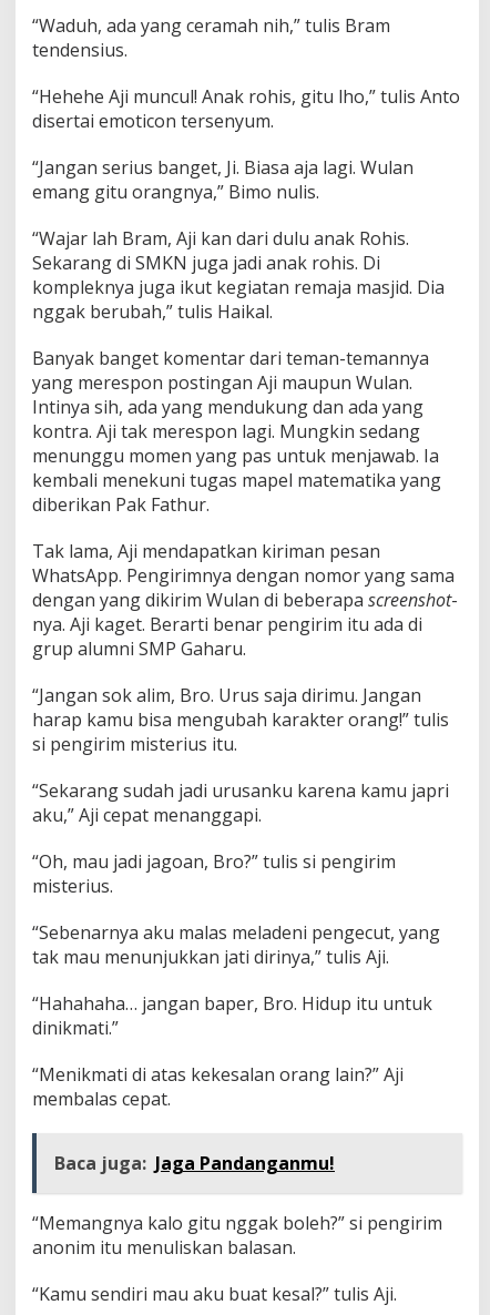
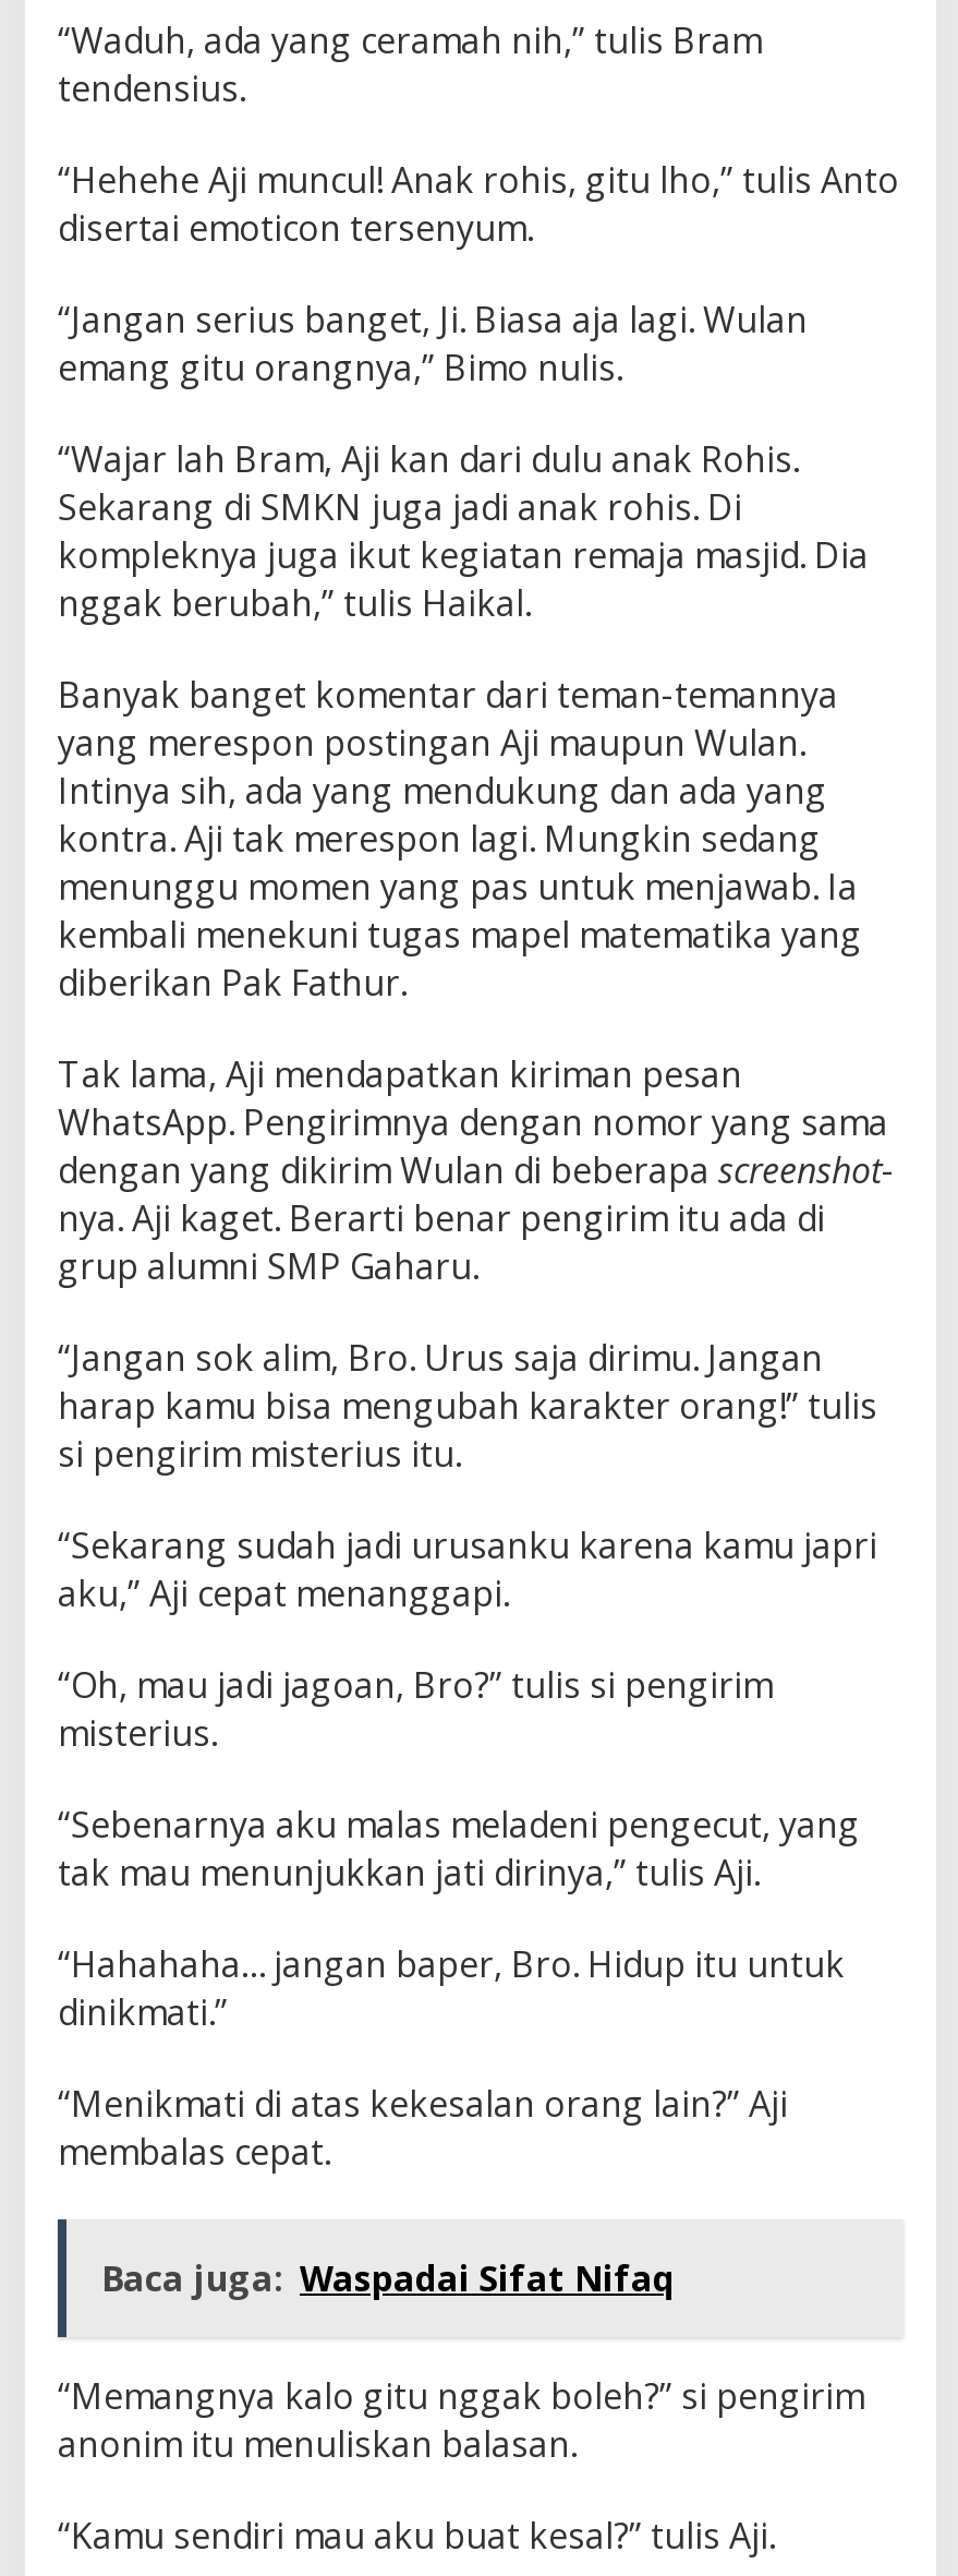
[54,1150,335,1175] Baca juga: Jaga Pandanganmu! -> [101,2254,675,2302] Baca juga: Waspadai Sifat Nifaq

